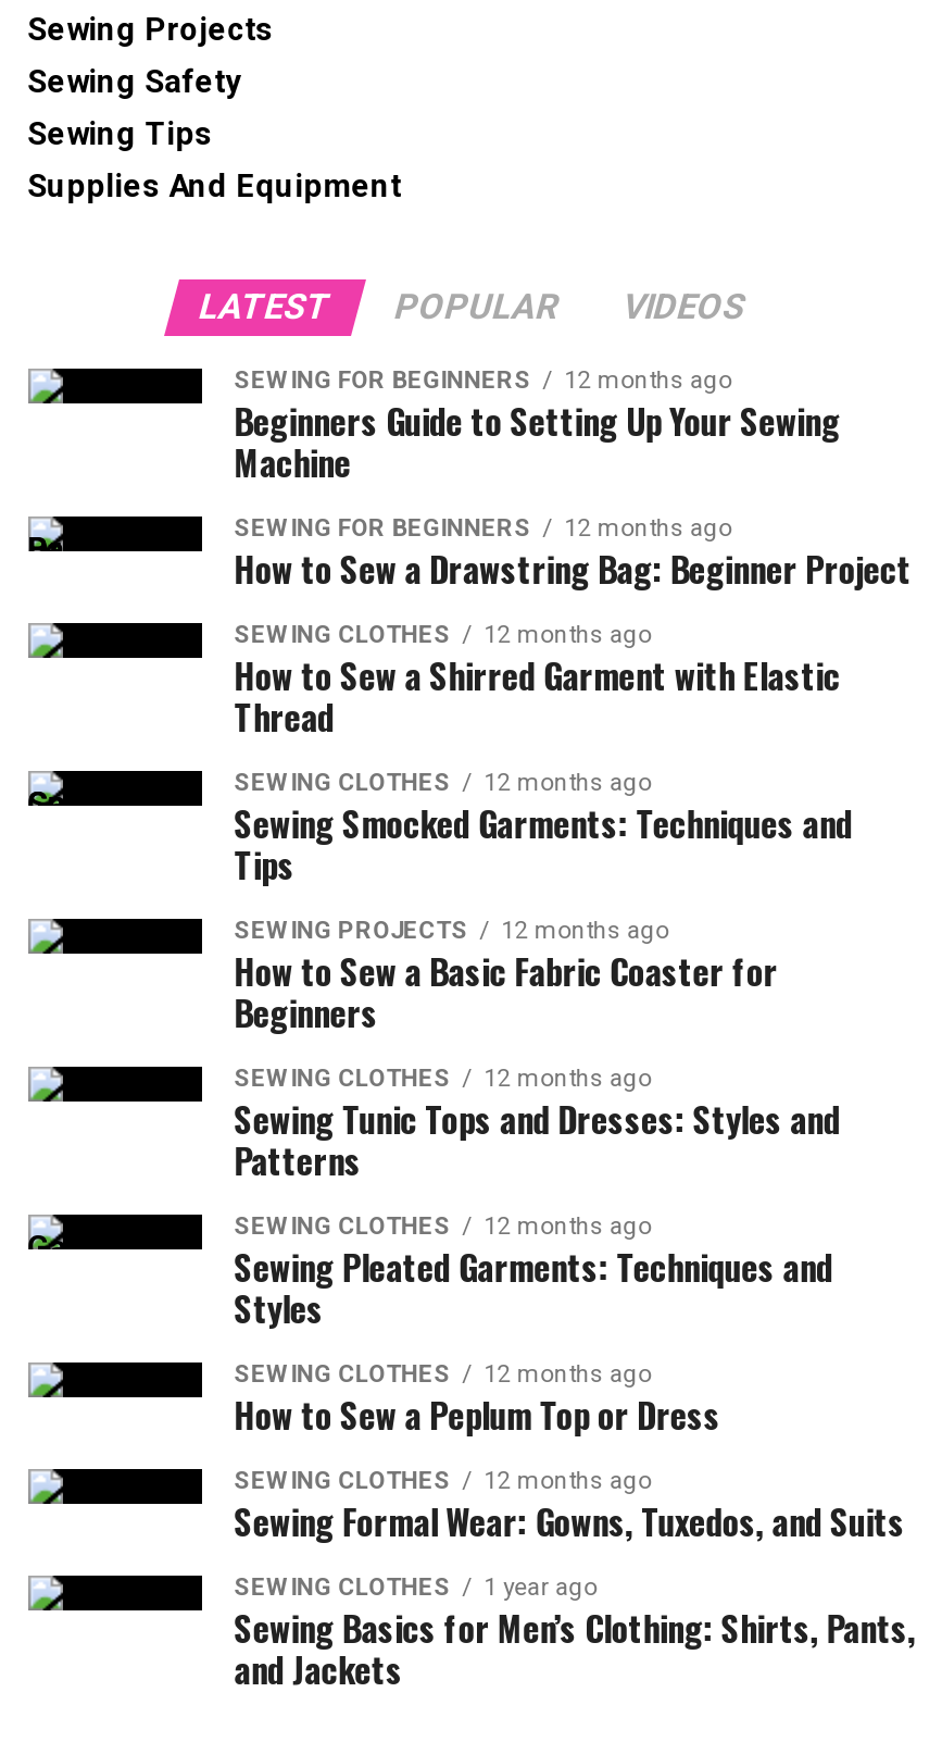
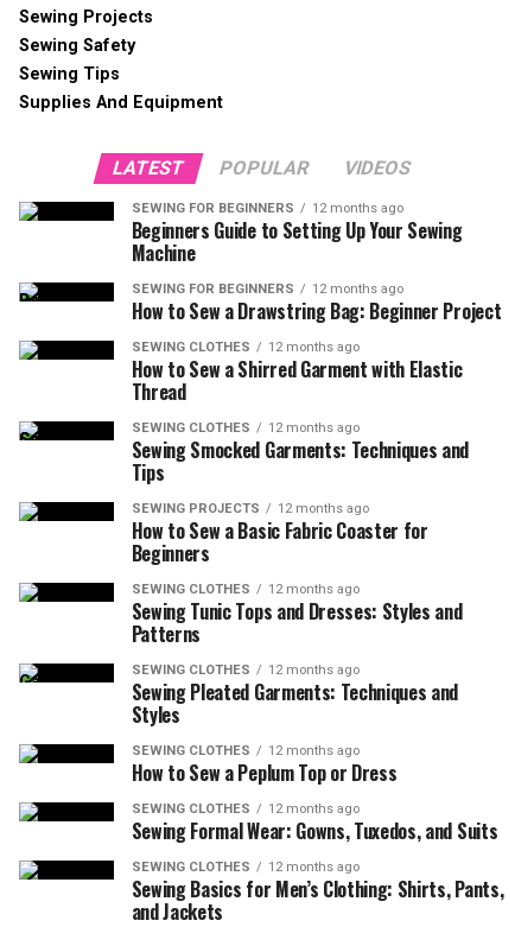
[234,1573,597,1602] SEWING CLOTHES 1 year ago -> [131,859,359,875] SEWING CLOTHES 12 months ago

